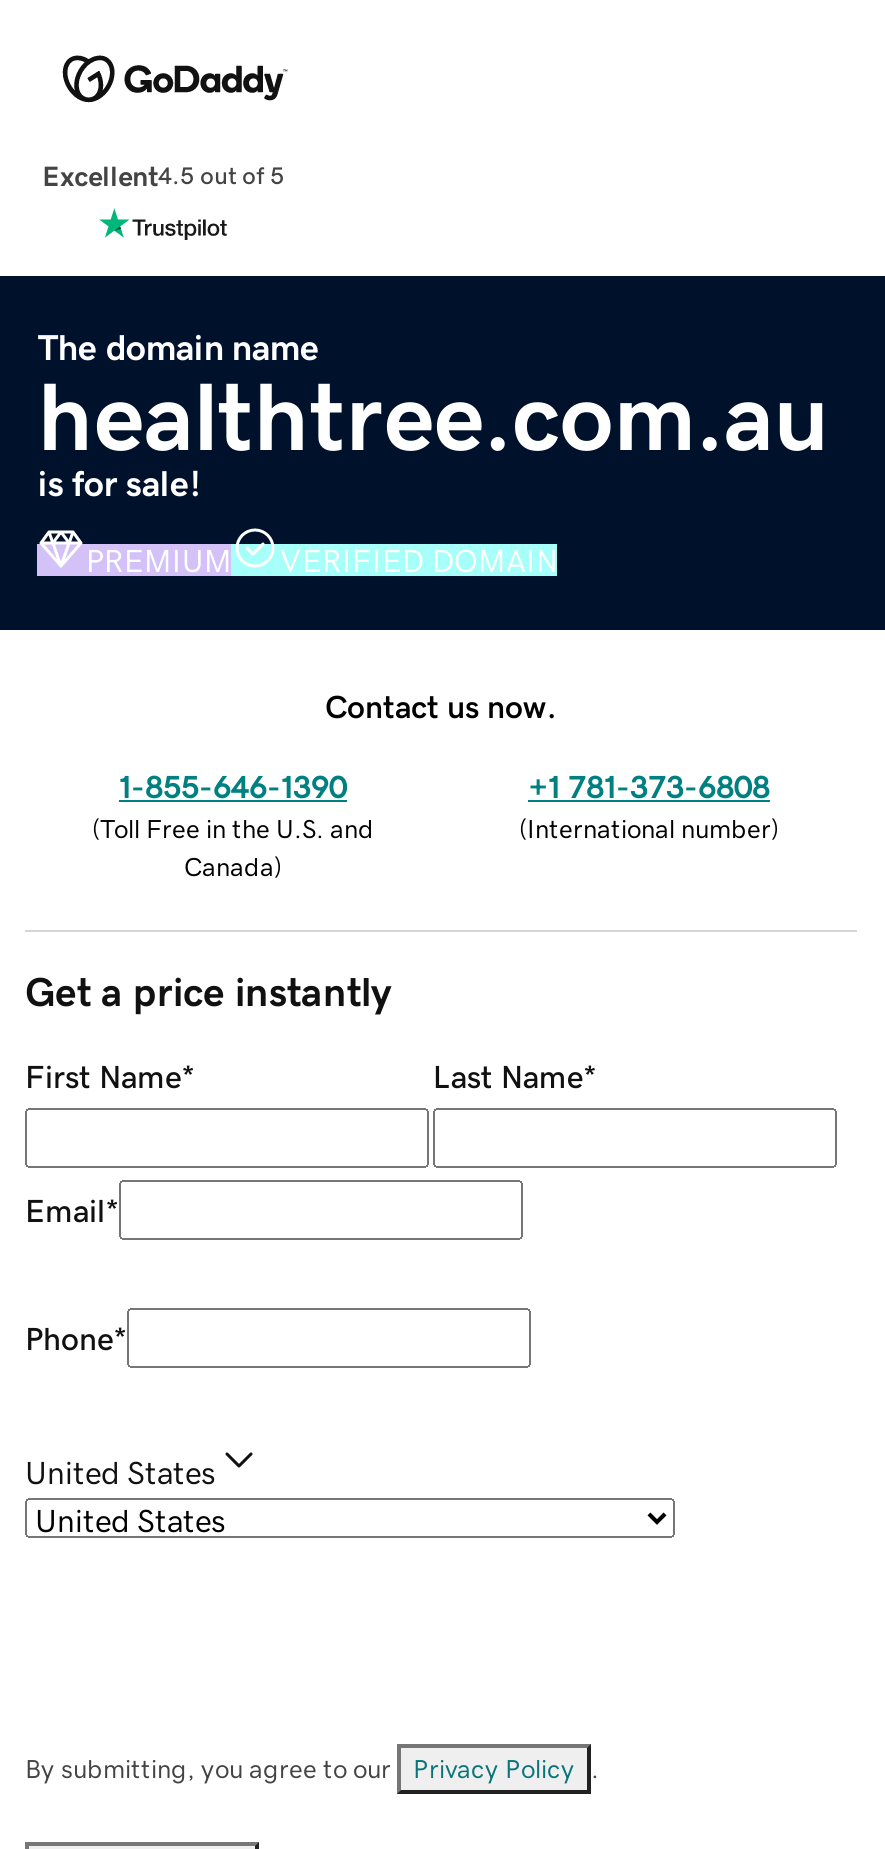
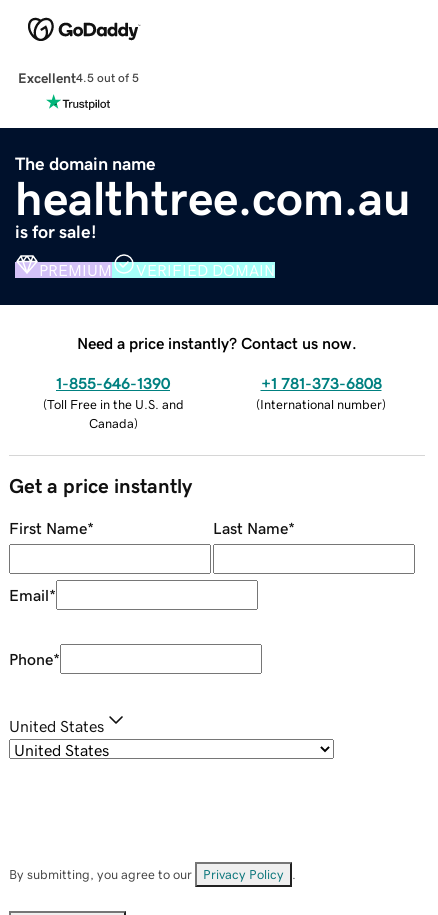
[325,689,557,721] Contact us now. -> [77,335,357,351] Need a price instantly? Contact us now.

